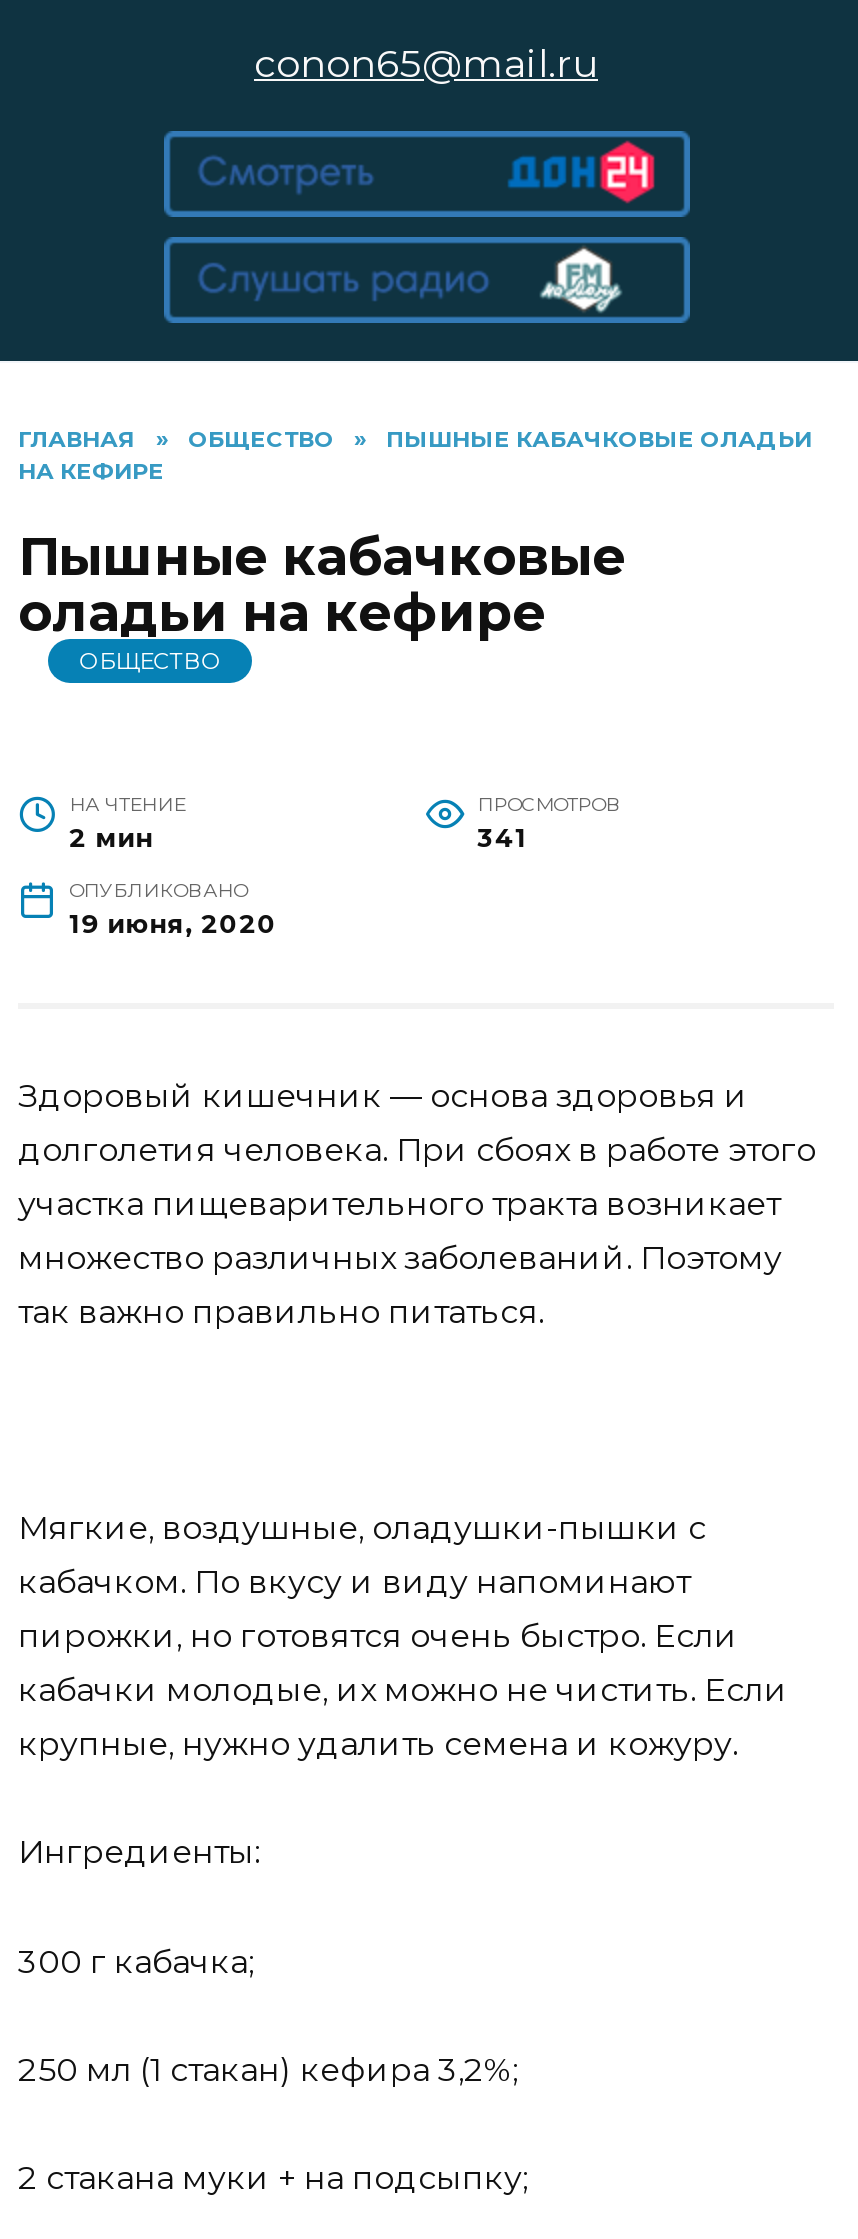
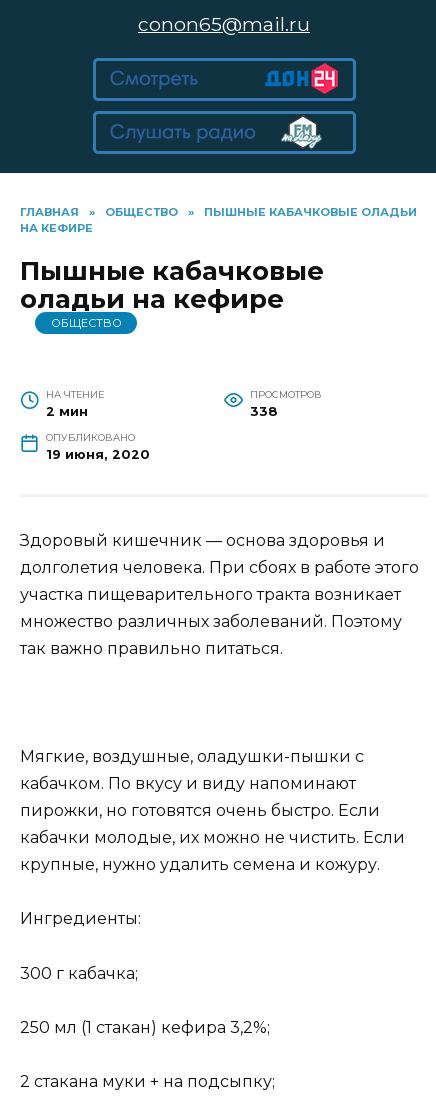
[477,823,527,853] 341 -> [250,404,278,419] 338

